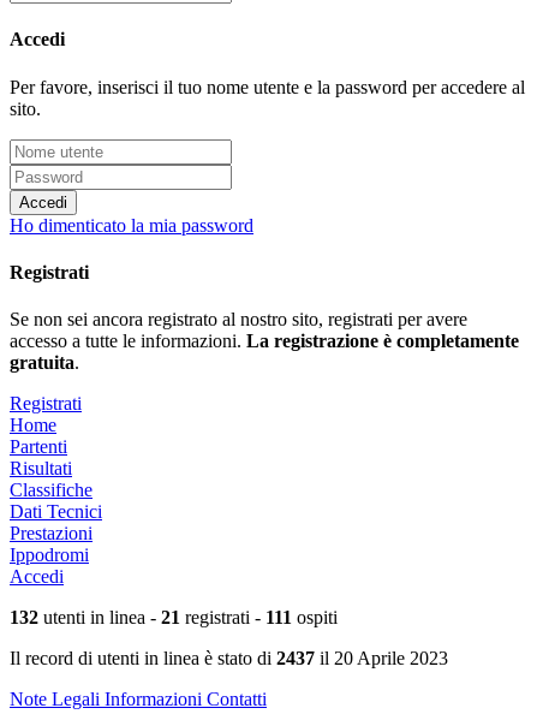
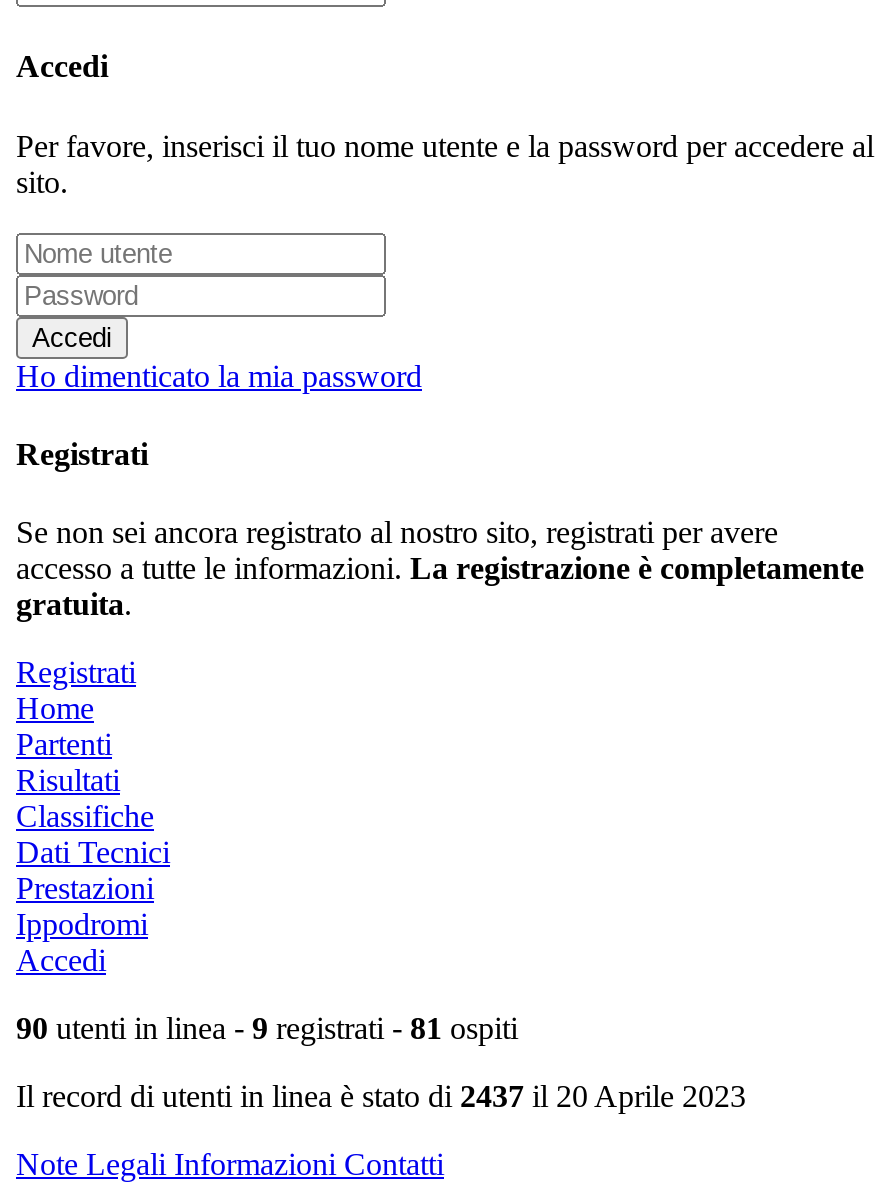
[10,607,338,628] 132 utenti in linea - 21 registrati - 111 ospiti -> [16,1011,518,1045] 90 utenti in linea - 9 registrati - 81 ospiti

